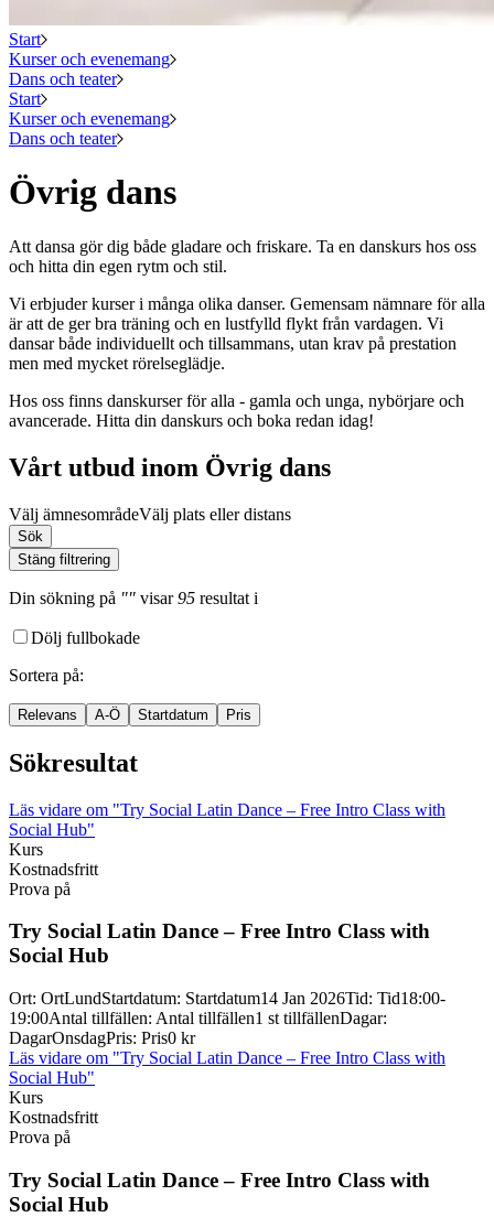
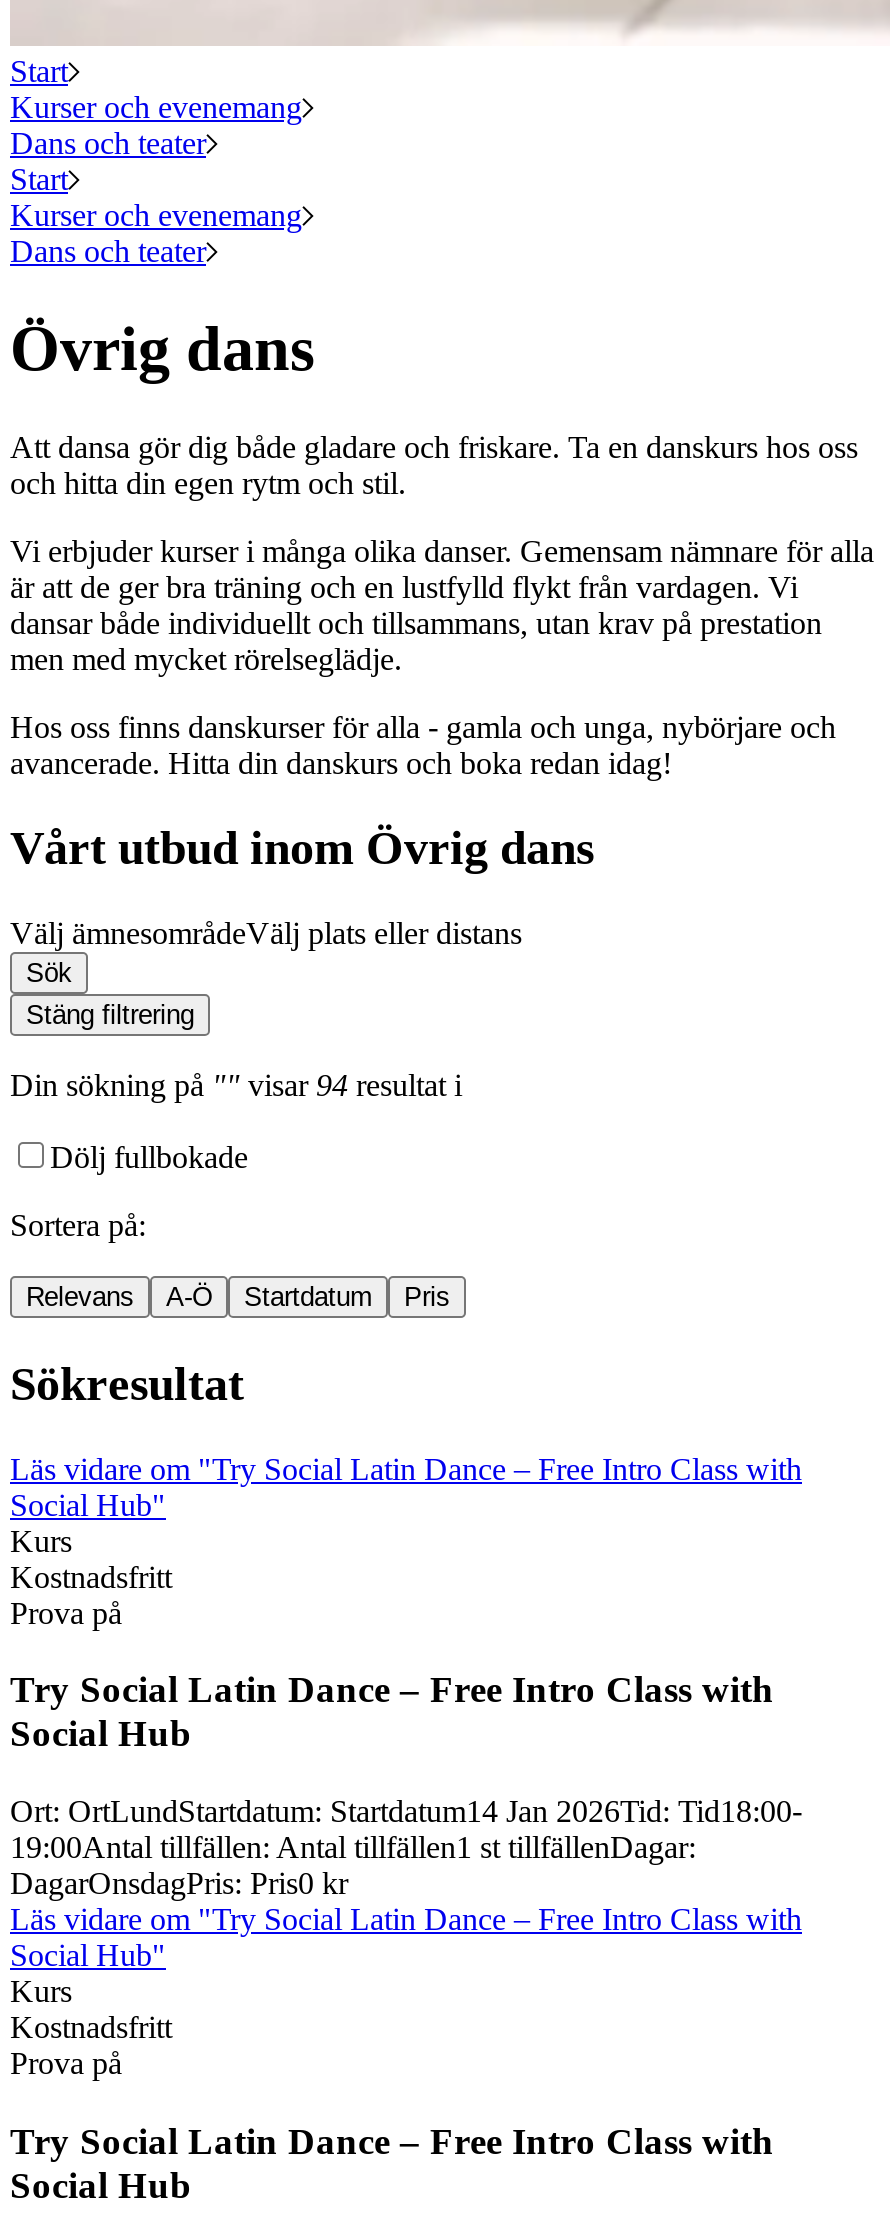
[9,588,258,607] Din sökning på "" visar 95 resultat i -> [10,1067,462,1101] Din sökning på "" visar 94 resultat i

